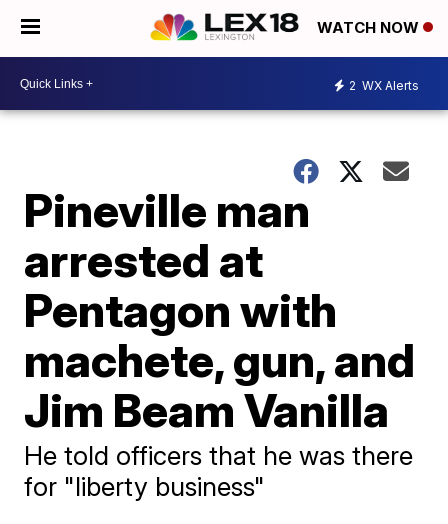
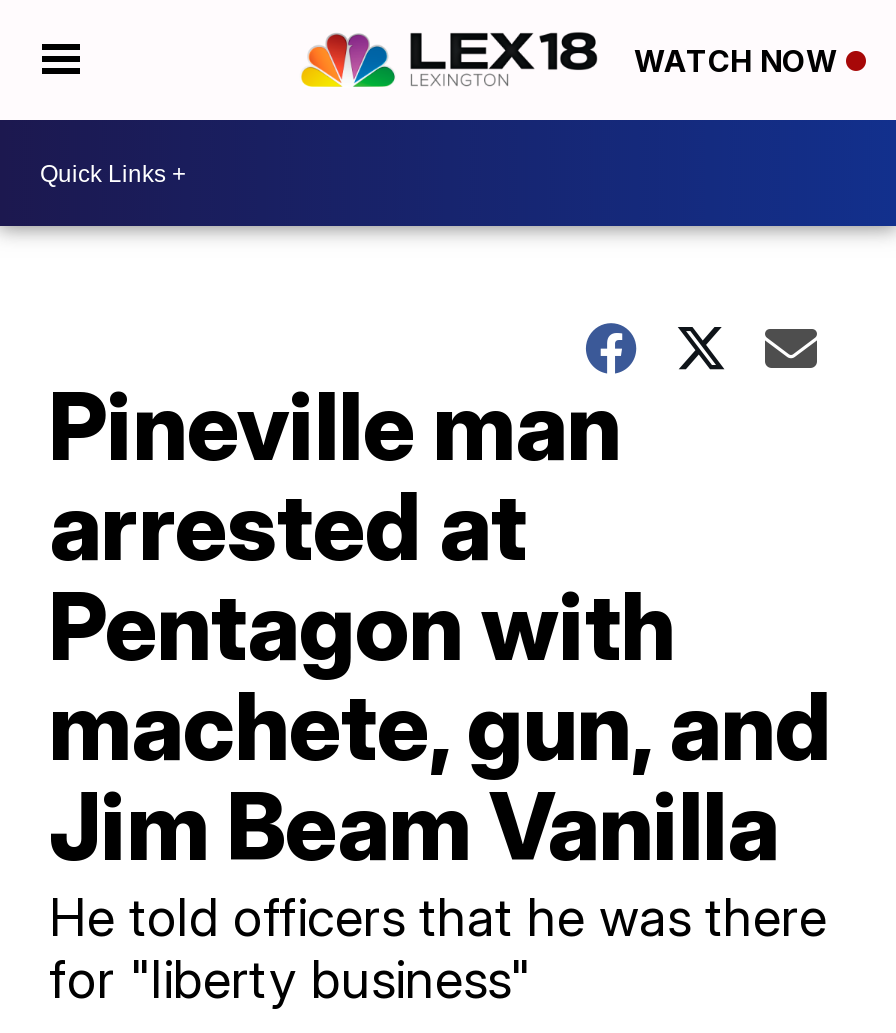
[349,77,419,92] 2 WX Alerts -> none

